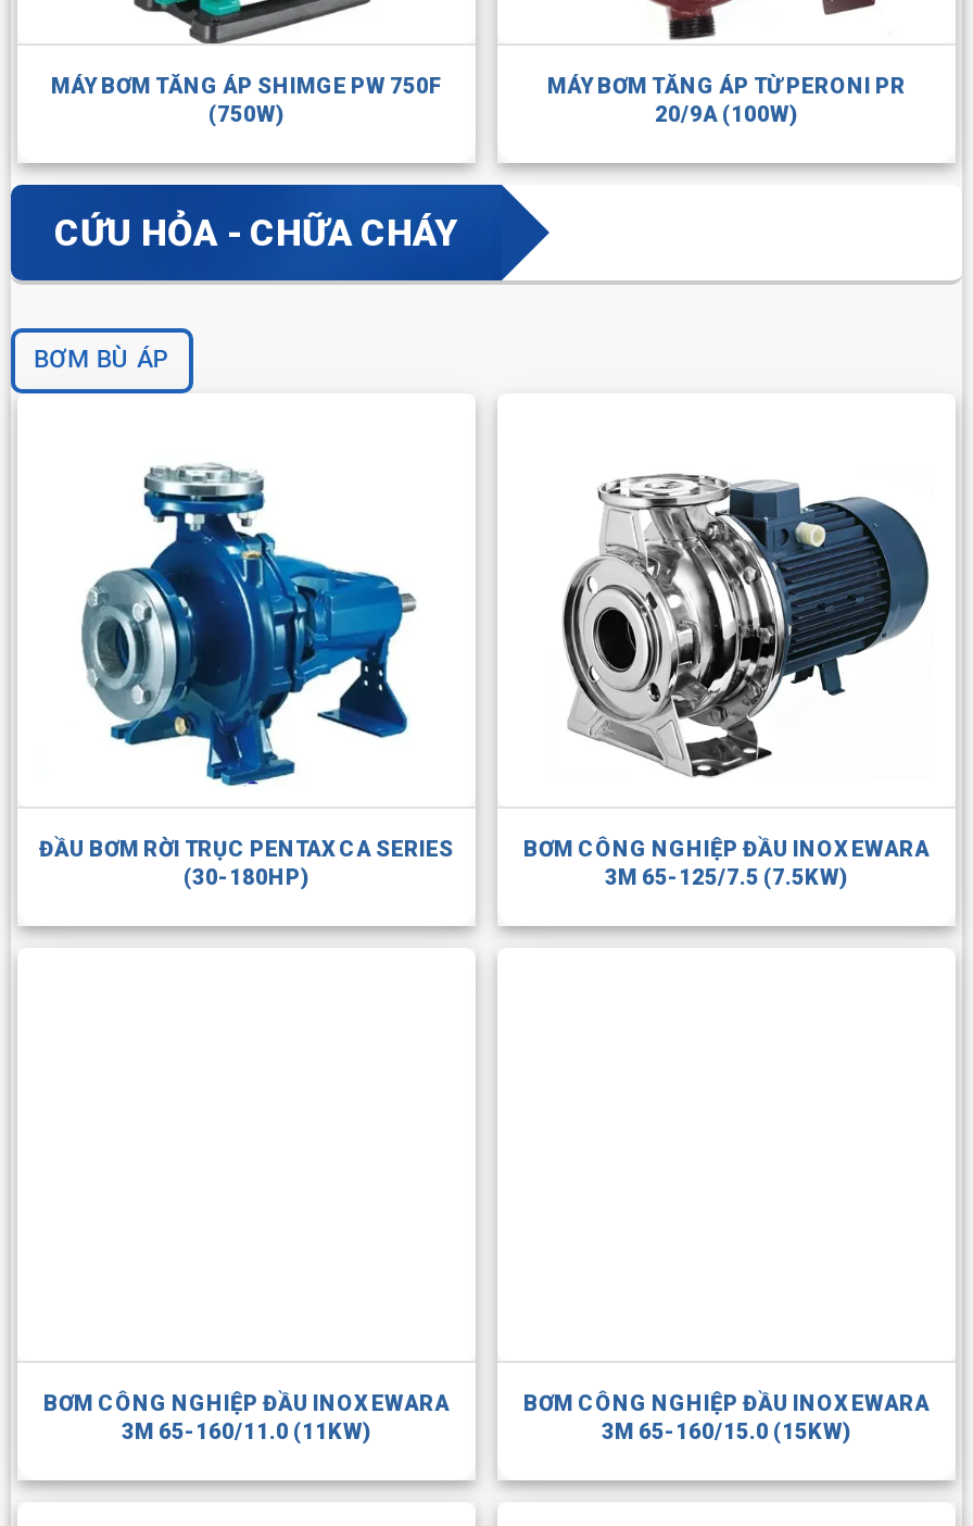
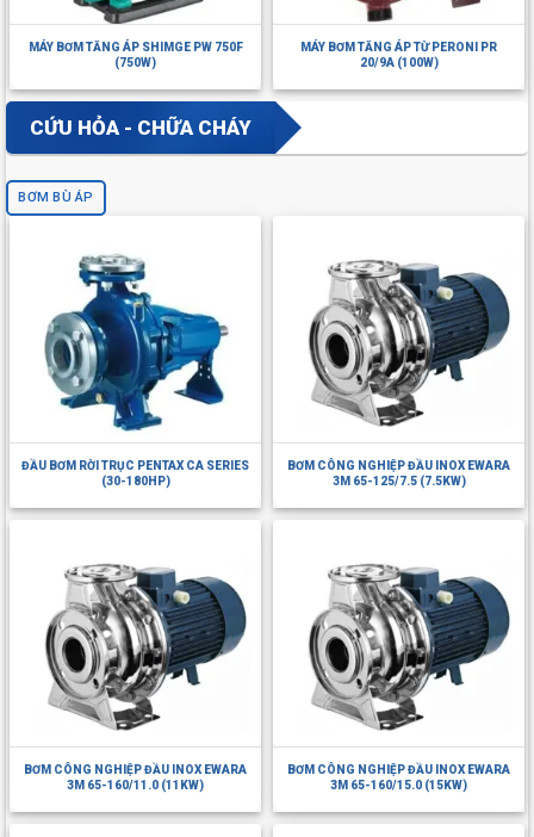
none -> [44,563,248,732] [image]
none -> [308,563,511,732] [image]

